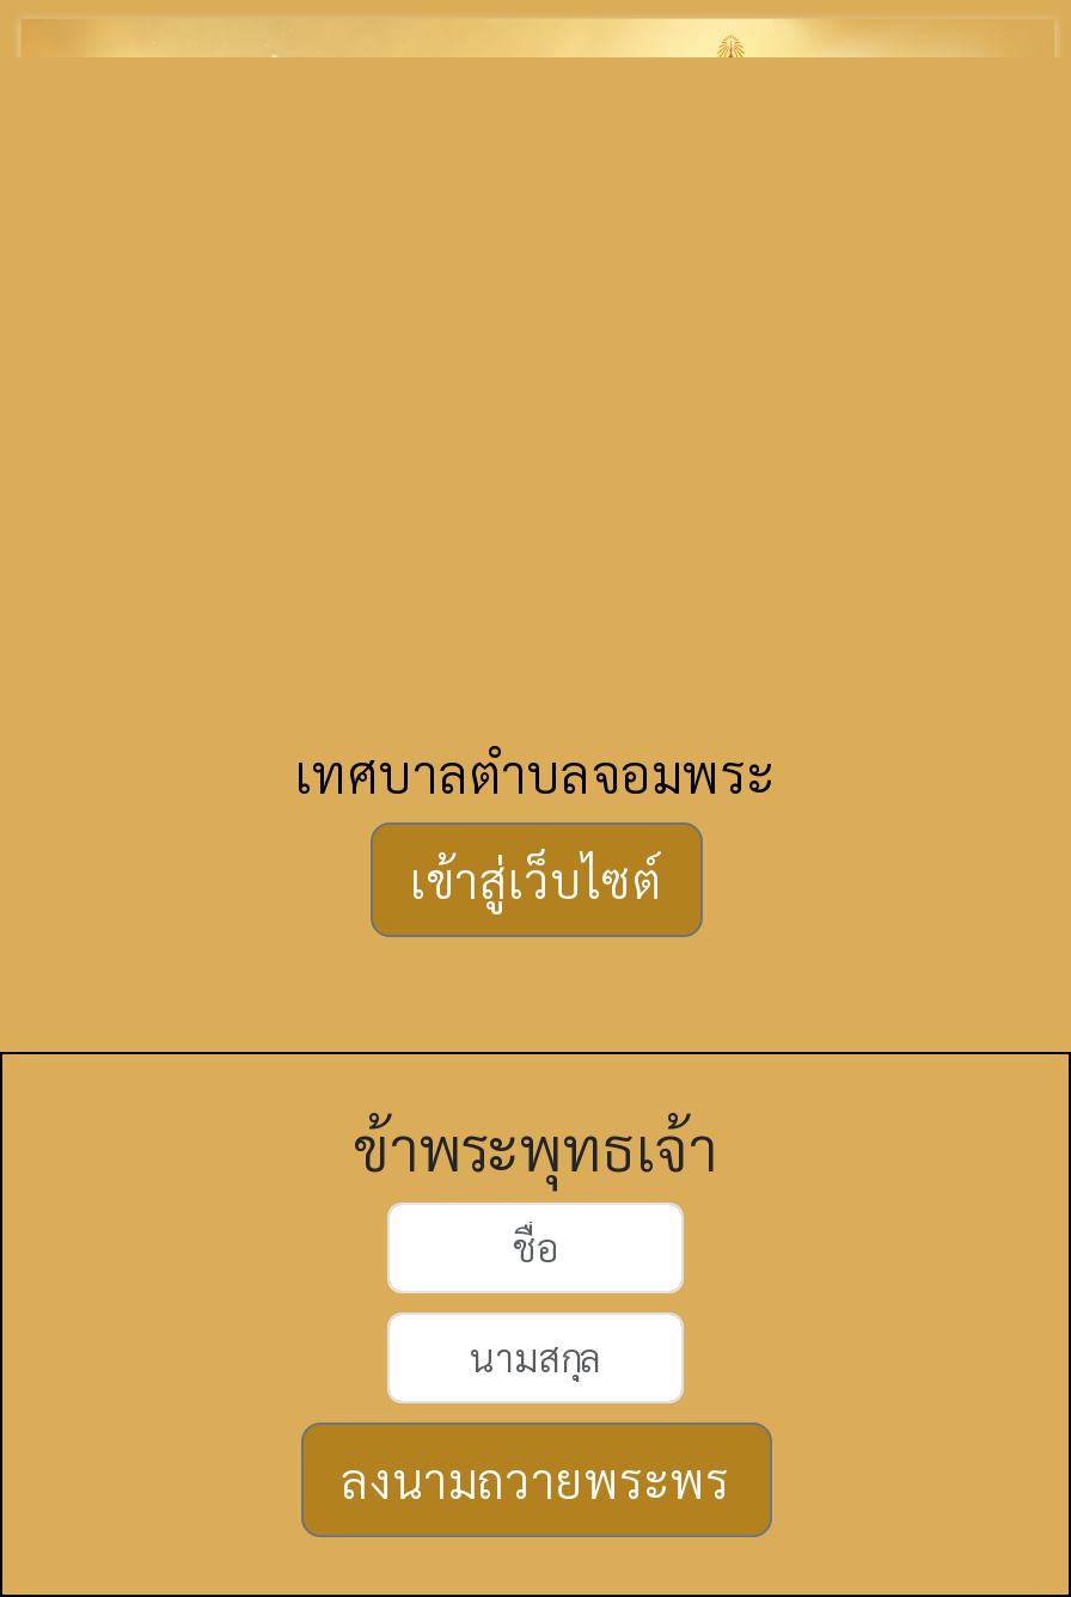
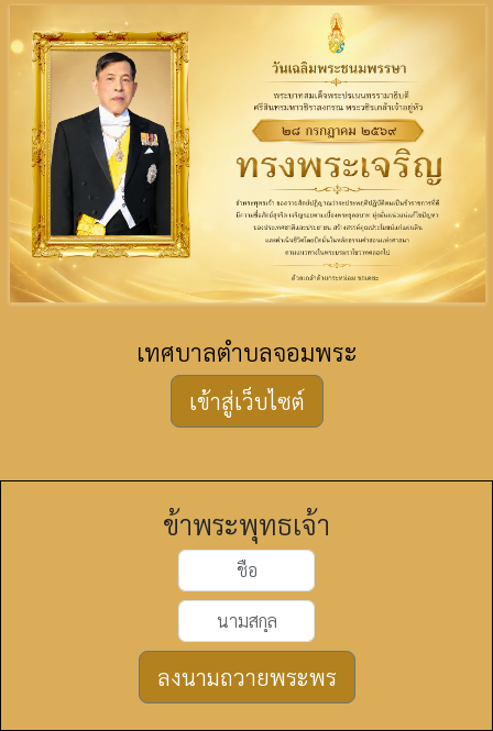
none -> [10,24,486,304] [image]

